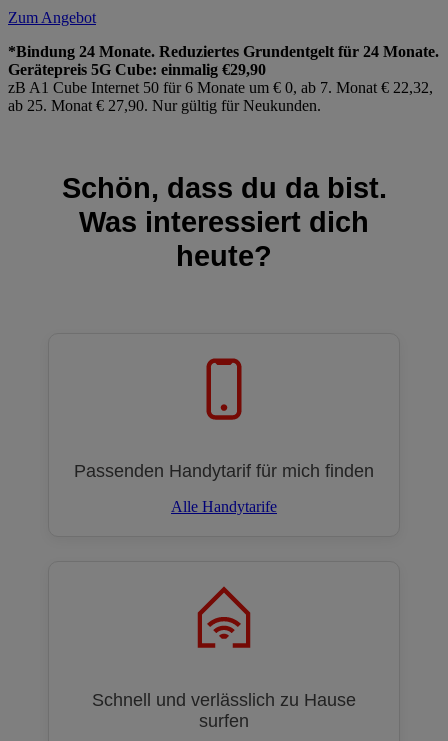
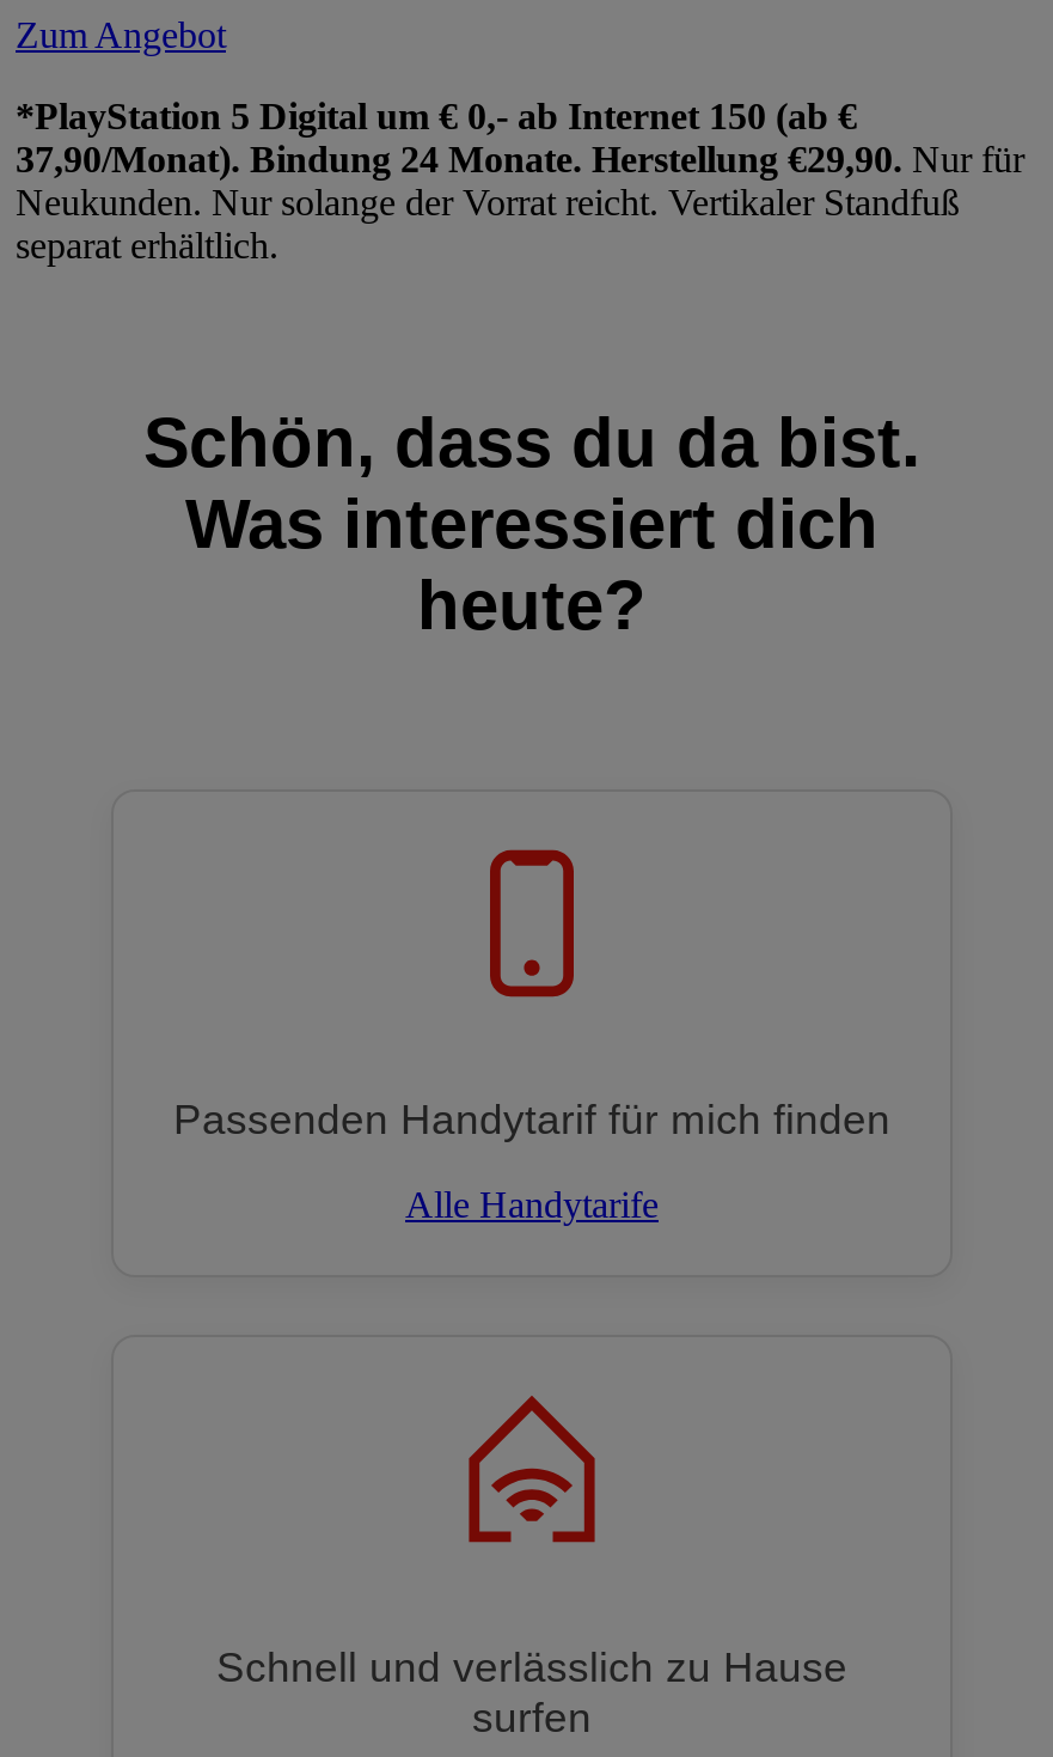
[8,43,439,114] *Bindung 24 Monate. Reduziertes Grundentgelt für 24 Monate. | Gerätepreis 5G Cube: einmalig €29,90 | zB A1 Cube Internet 50 für 6 Monate um € 0, ab 7. Monat € 22,32, | ab 25. Monat € 27,90. Nur gültig für Neukunden. -> [16,95,1024,265] *PlayStation 5 Digital um € 0,- ab Internet 150 (ab € | 37,90/Monat). Bindung 24 Monate. Herstellung €29,90. Nur für | Neukunden. Nur solange der Vorrat reicht. Vertikaler Standfuß | separat erhältlich.

